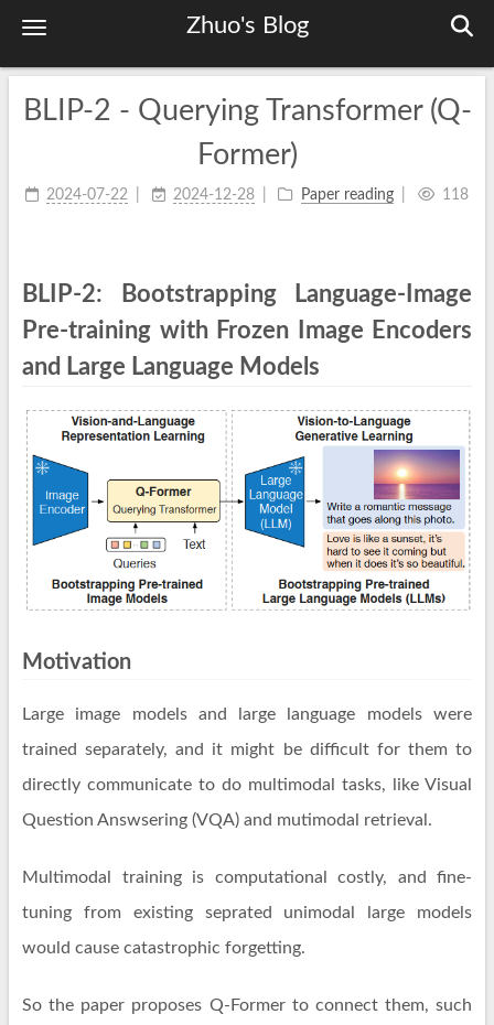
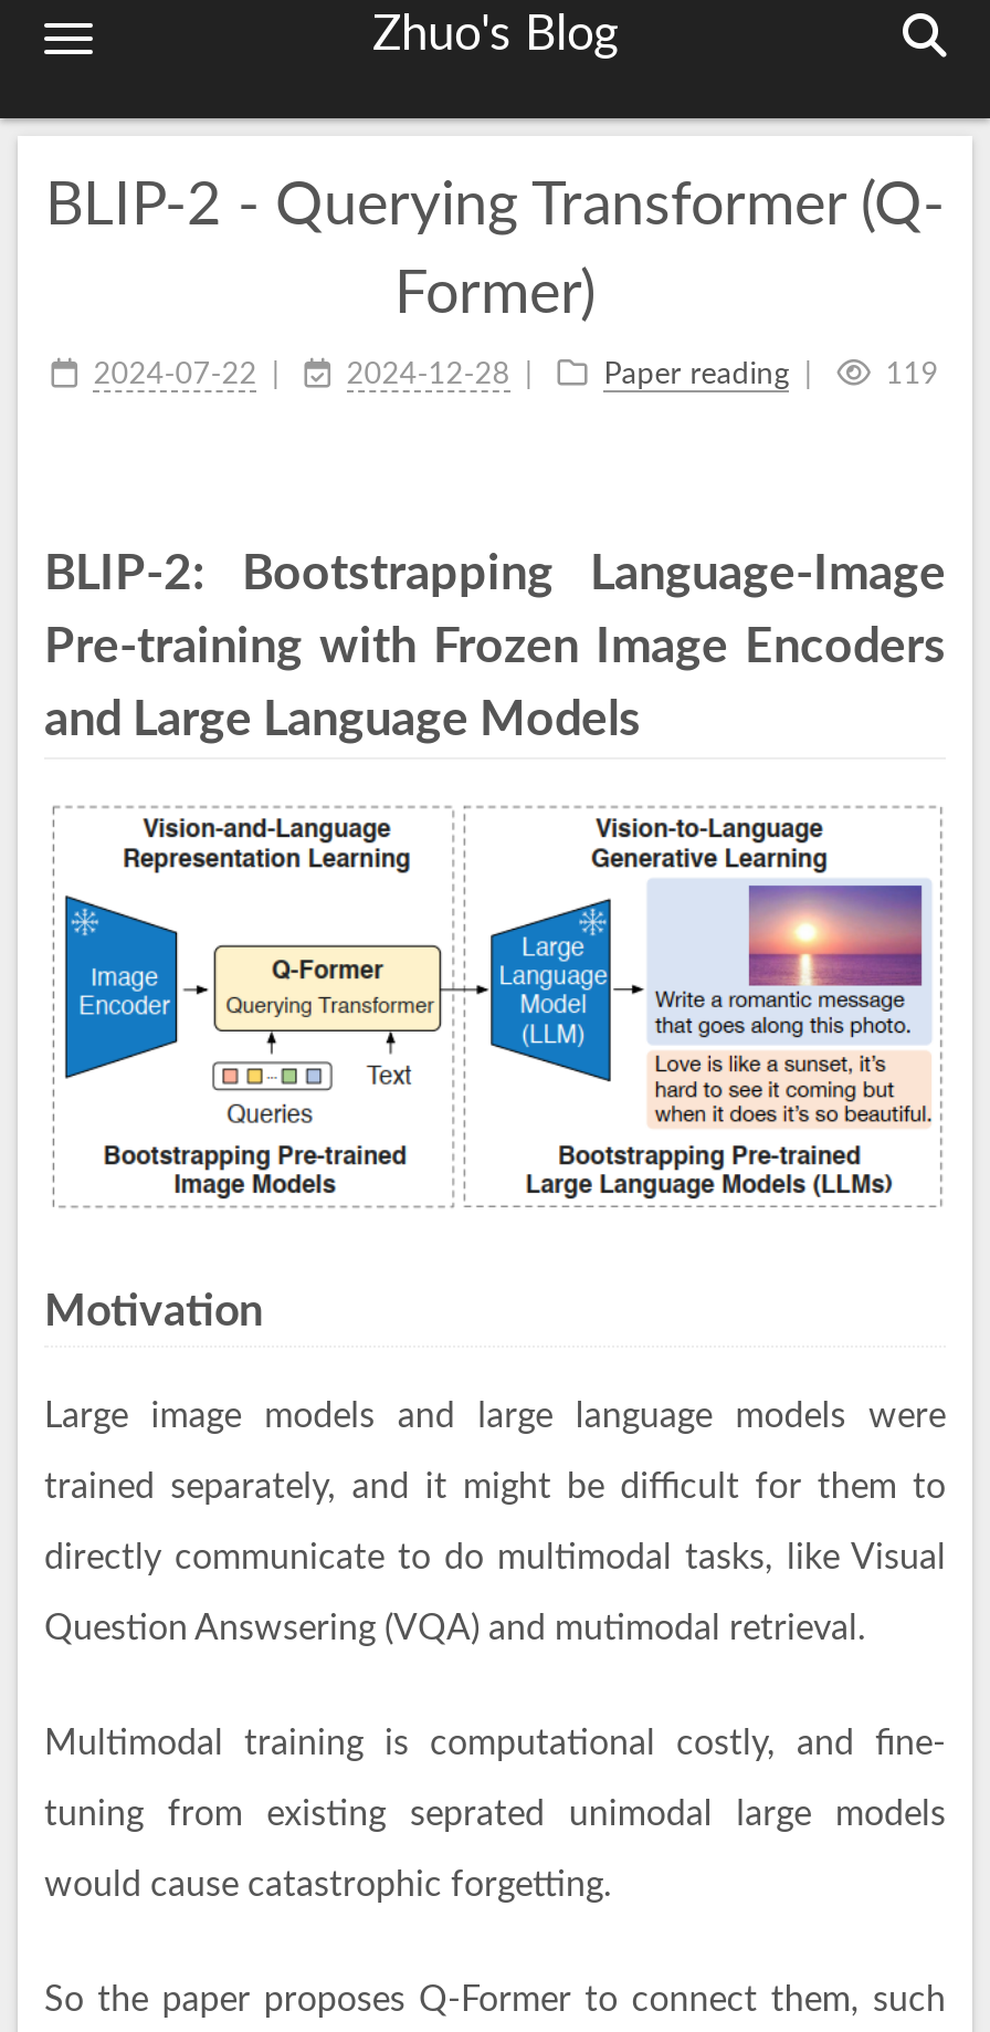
[442,187,468,203] 118 -> [886,359,939,390] 119

